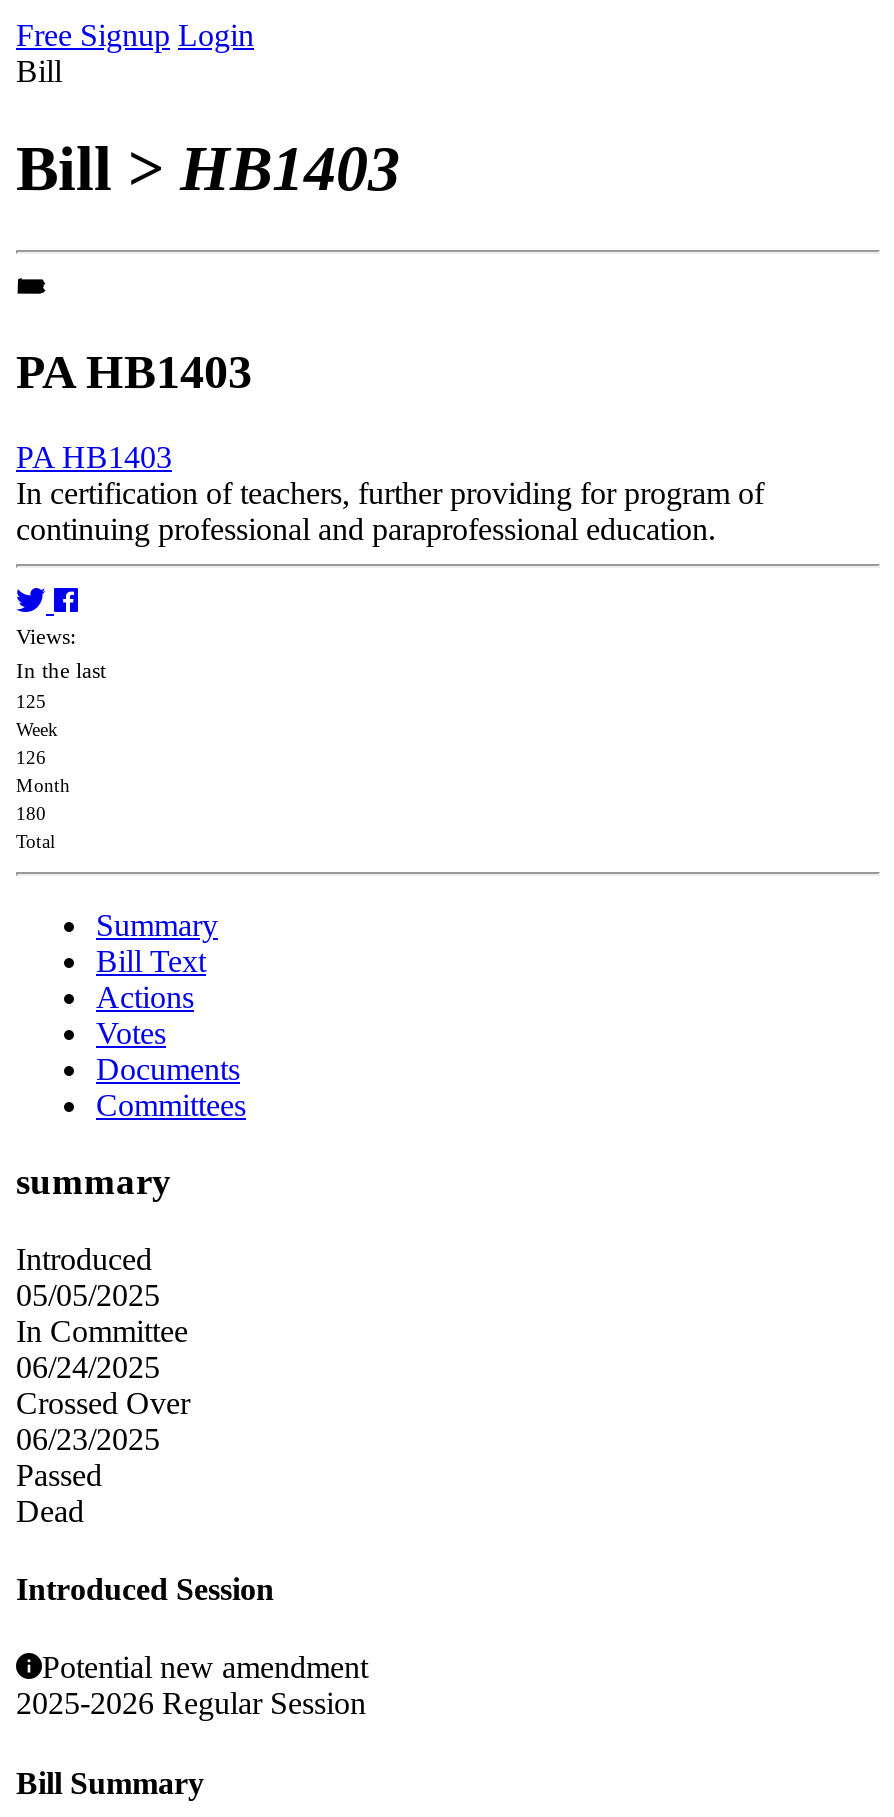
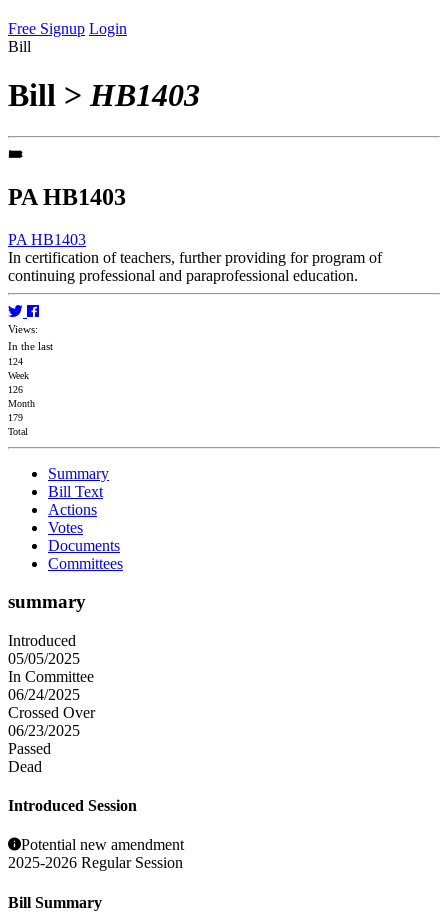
[16,689,46,711] 125 -> [8,355,23,366] 124
[16,801,46,823] 180 -> [8,411,23,422] 179

